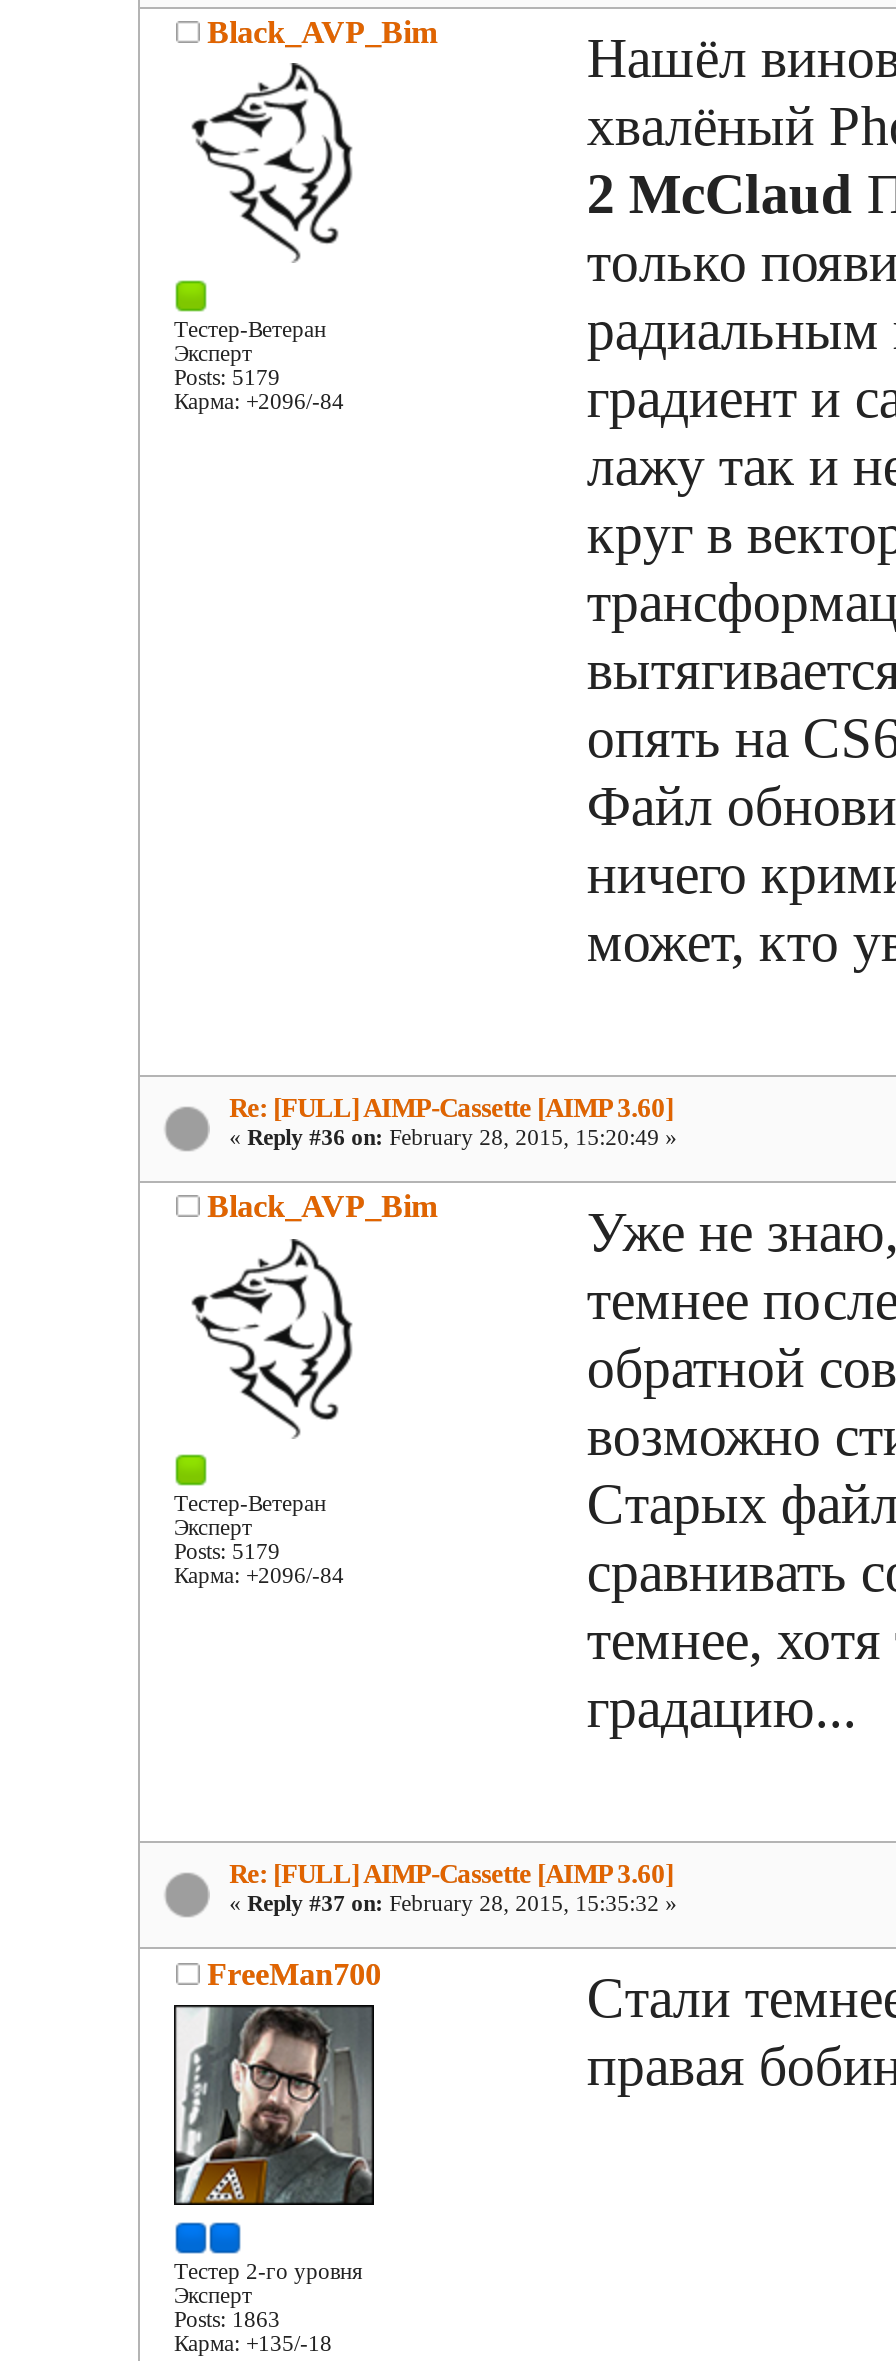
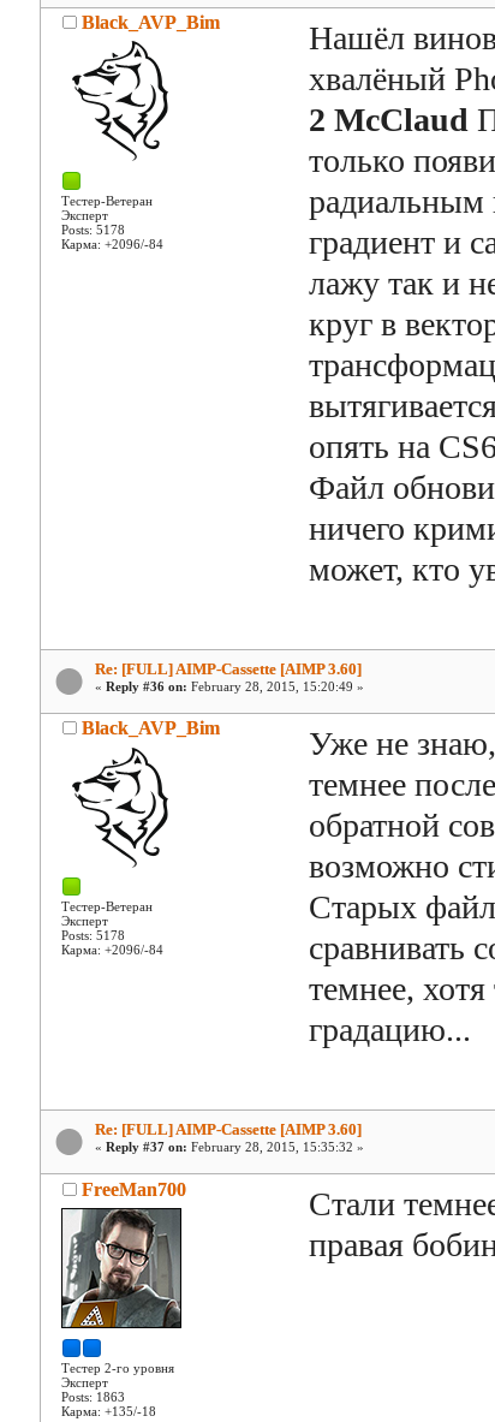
[174,365,280,389] Posts: 5179 -> [61,222,125,237] Posts: 5178
[174,1540,280,1564] Posts: 5179 -> [61,928,125,943] Posts: 5178

